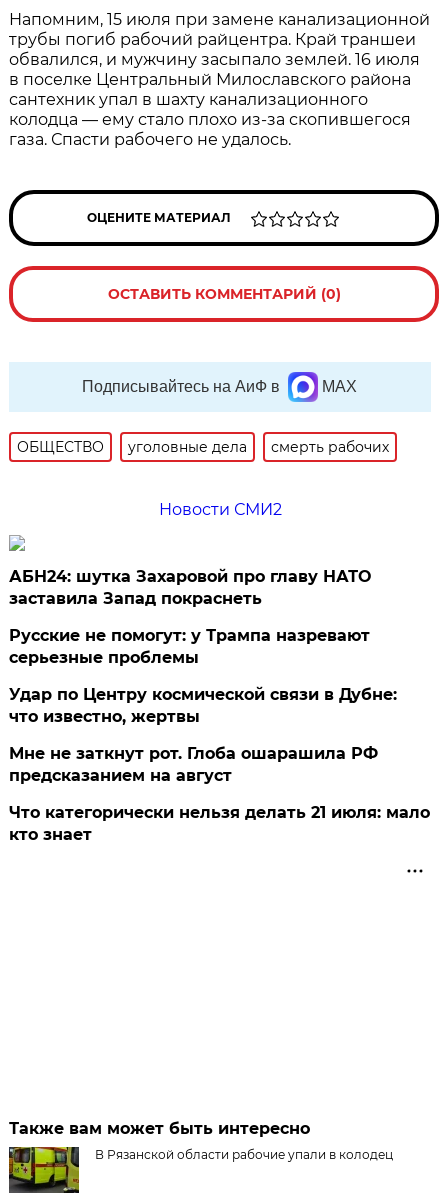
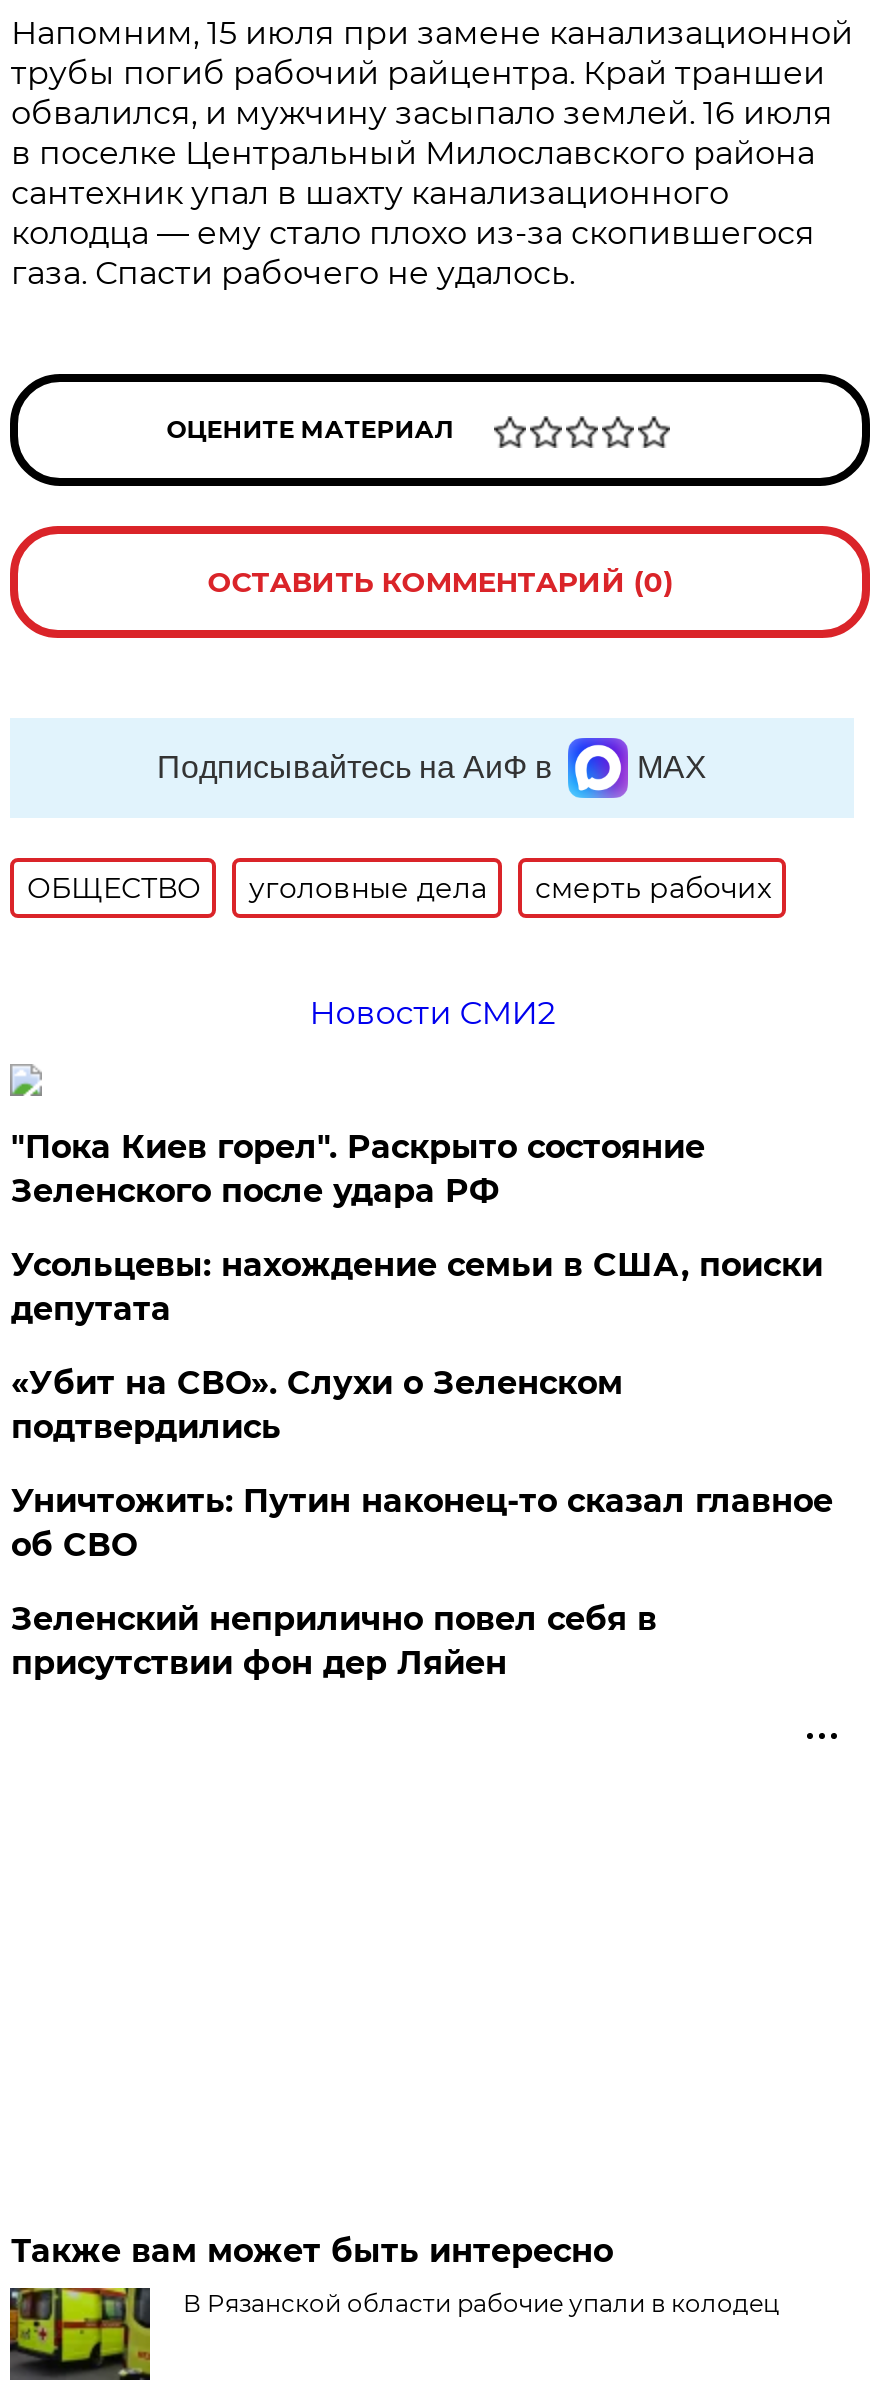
[9,567,371,608] АБН24: шутка Захаровой про главу НАТО | заставила Запад покраснеть -> [11,1128,705,1210] "Пока Киев горел". Раскрыто состояние | Зеленского после удара РФ
[9,626,370,667] Русские не помогут: у Трампа назревают | серьезные проблемы -> [11,1246,823,1328] Усольцевы: нахождение семьи в США, поиски | депутата
[9,685,397,726] Удар по Центру космической связи в Дубне: | что известно, жертвы -> [11,1364,623,1446] «Убит на СВО». Слухи о Зеленском | подтвердились
[9,744,378,785] Мне не заткнут рот. Глоба ошарашила РФ | предсказанием на август -> [11,1482,833,1564] Уничтожить: Путин наконец-то сказал главное | об СВО
[9,803,430,844] Что категорически нельзя делать 21 июля: мало | кто знает -> [11,1600,657,1682] Зеленский неприлично повел cебя в | присутствии фон дер Ляйен

